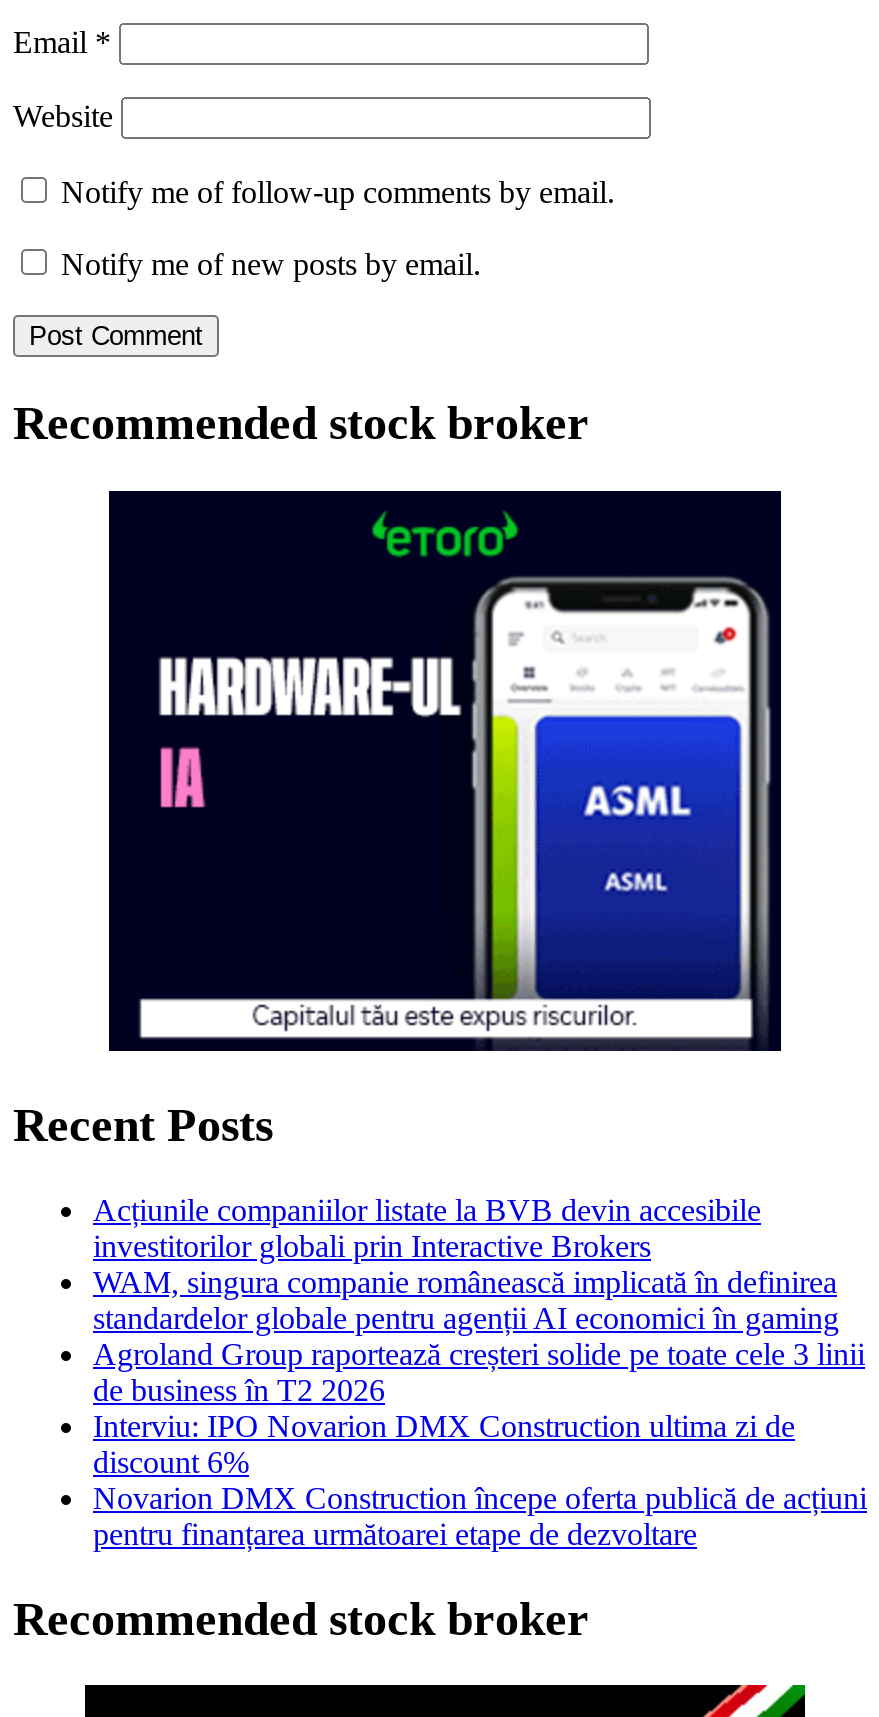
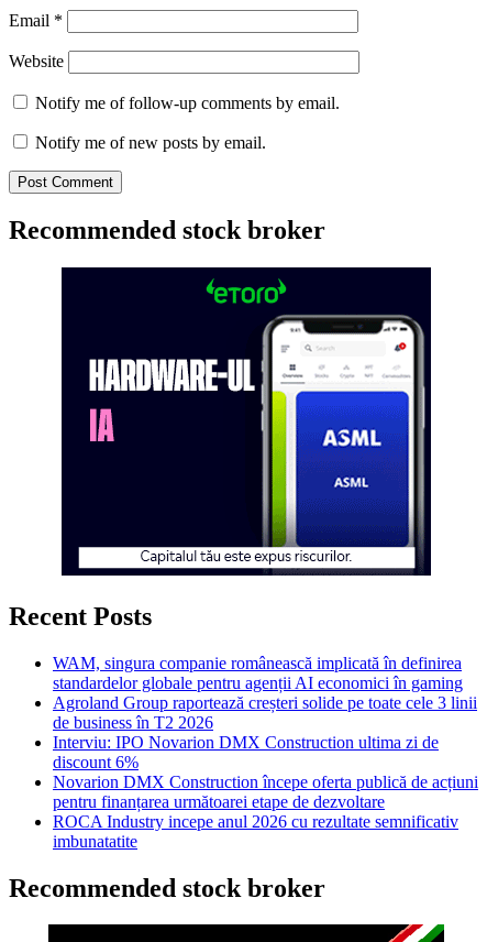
[93,1192,761,1262] Acțiunile companiilor listate la BVB devin accesibile | investitorilor globali prin Interactive Brokers -> none
moved [93,1264,867,1550] -> [53,653,478,811]: WAM, singura companie românească implicată în definirea | standardelor globale pentru agenții AI economici în gaming | Agroland Group raportează creșteri solide pe toate cele 3 linii | de business în T2 2026 | Interviu: IPO Novarion DMX Construction ultima zi de | discount 6% | Novarion DMX Construction începe oferta publică de acțiuni | pentru finanțarea următoarei etape de dezvoltare
none -> [53,812,458,850] ROCA Industry incepe anul 2026 cu rezultate semnificativ | imbunatatite

